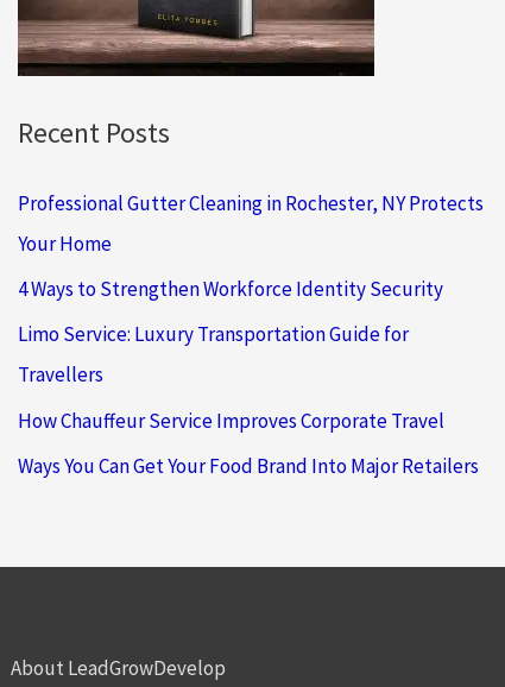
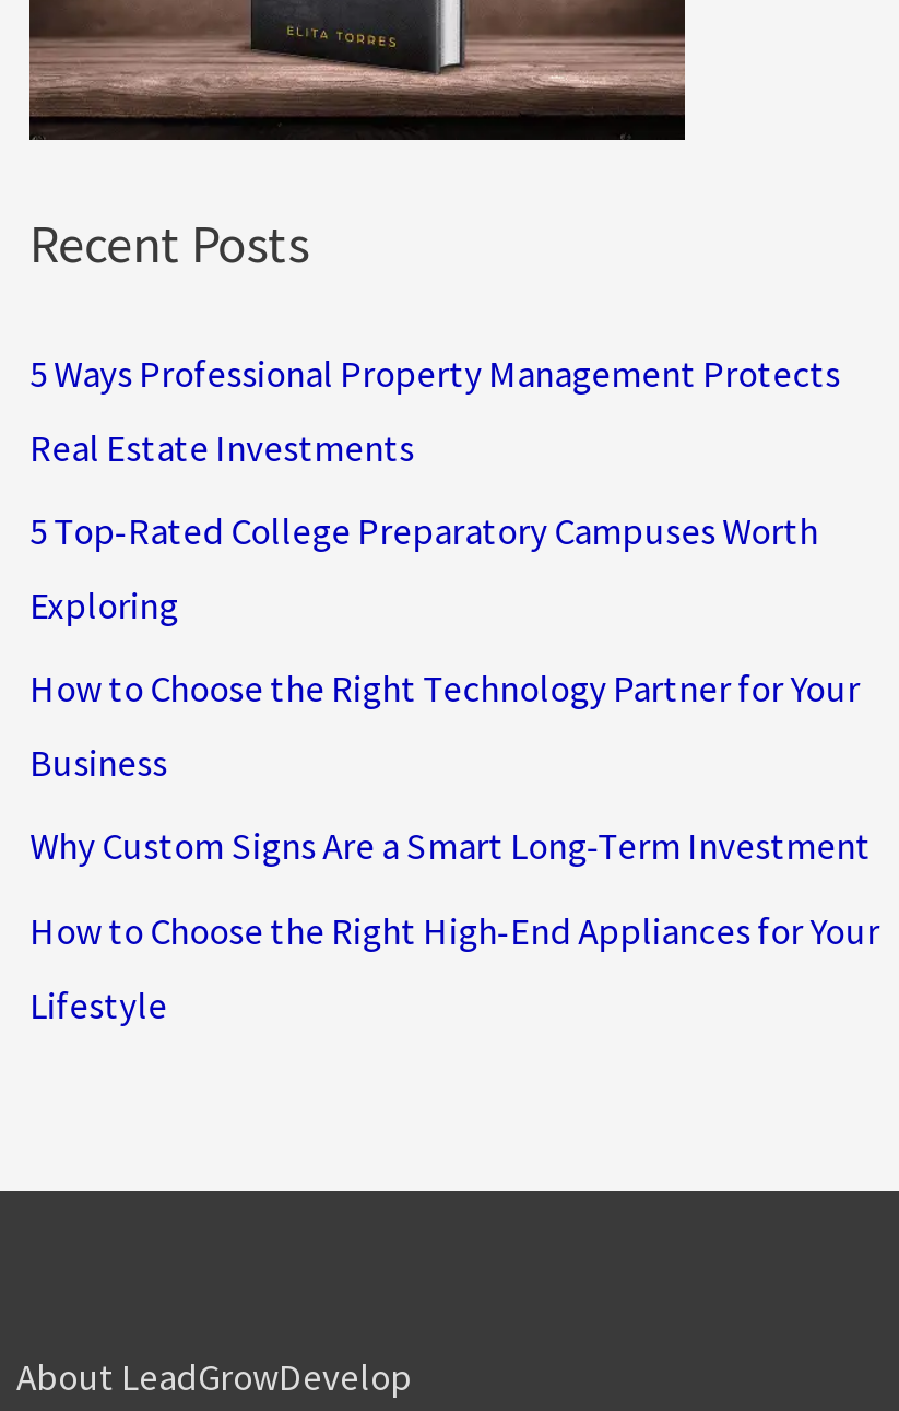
[18,190,484,479] Professional Gutter Cleaning in Rochester, NY Protects | Your Home | 4 Ways to Strengthen Workforce Identity Security | Limo Service: Luxury Transportation Guide for | Travellers | How Chauffeur Service Improves Corporate Travel | Ways You Can Get Your Food Brand Into Major Retailers -> [30,349,880,1029] 5 Ways Professional Property Management Protects | Real Estate Investments | 5 Top-Rated College Preparatory Campuses Worth | Exploring | How to Choose the Right Technology Partner for Your | Business | Why Custom Signs Are a Smart Long-Term Investment | How to Choose the Right High-End Appliances for Your | Lifestyle

